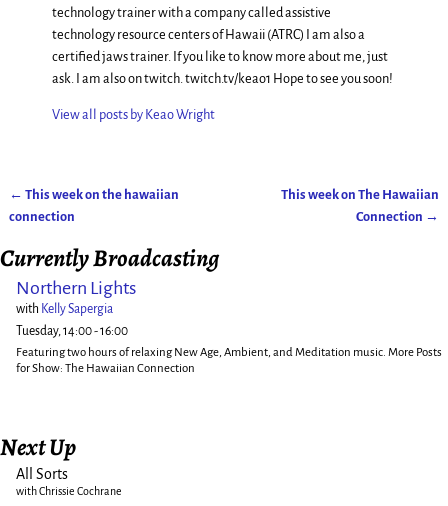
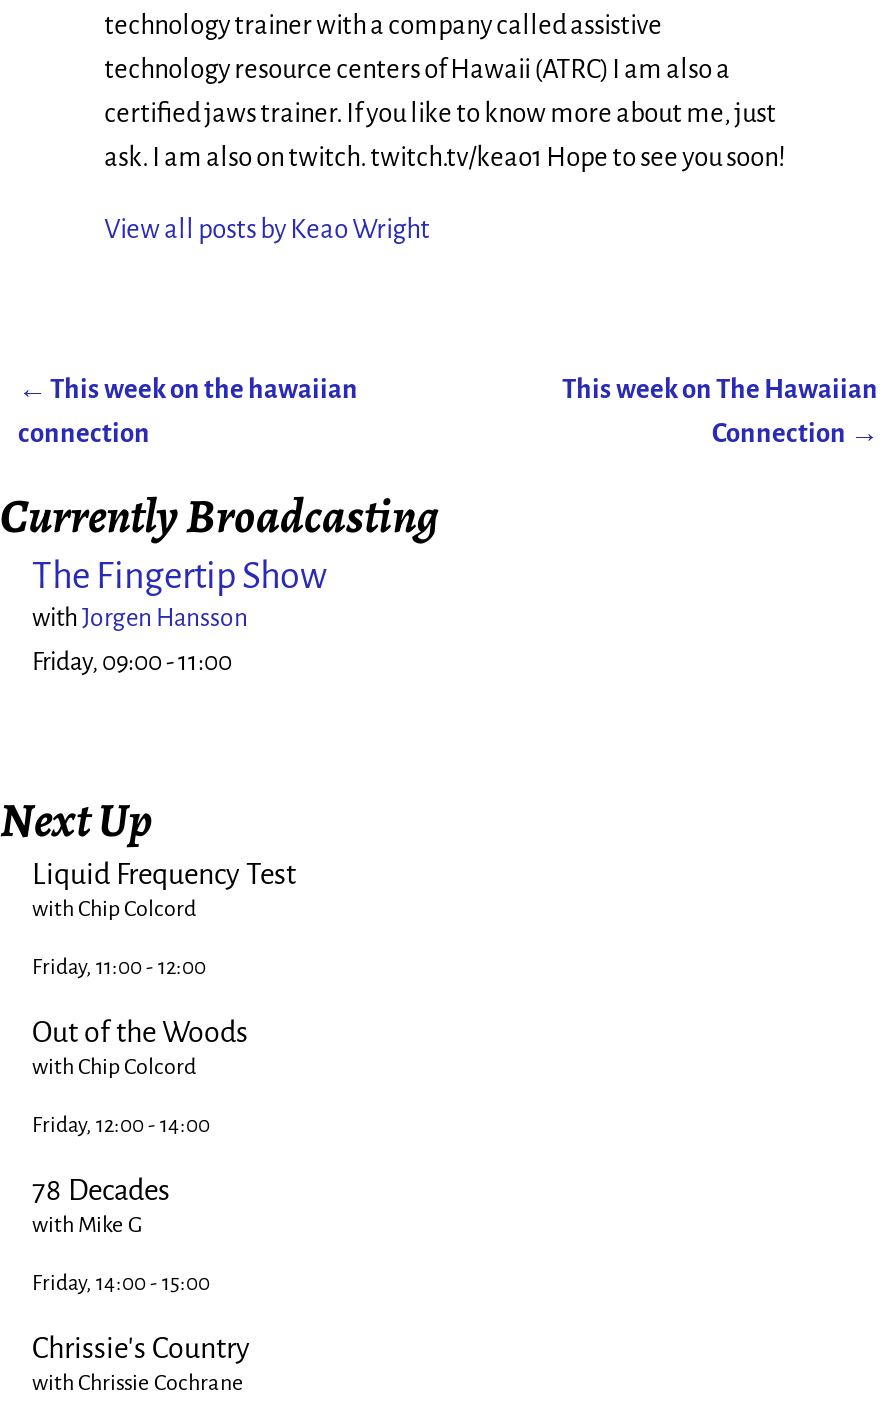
[16,278,442,375] Northern Lights | with Kelly Sapergia | Tuesday, 14:00 - 16:00 | Featuring two hours of relaxing New Age, Ambient, and Meditation music. More Posts | for Show: The Hawaiian Connection -> [32,555,326,675] The Fingertip Show | with Jorgen Hansson | Friday, 09:00 -11:00
moved [0,431,76,463] -> [0,787,152,851]: Next Up
[16,466,68,482] All Sorts -> [32,858,296,1364] Liquid Frequency Test | with Chip Colcord | Friday, 11:00 - 12:00 | Out of the Woods | with Chip Colcord | Friday, 12:00 - 14:00 | 78 Decades | with Mike G | Friday, 14:00 - 15:00 | Chrissie's Country

